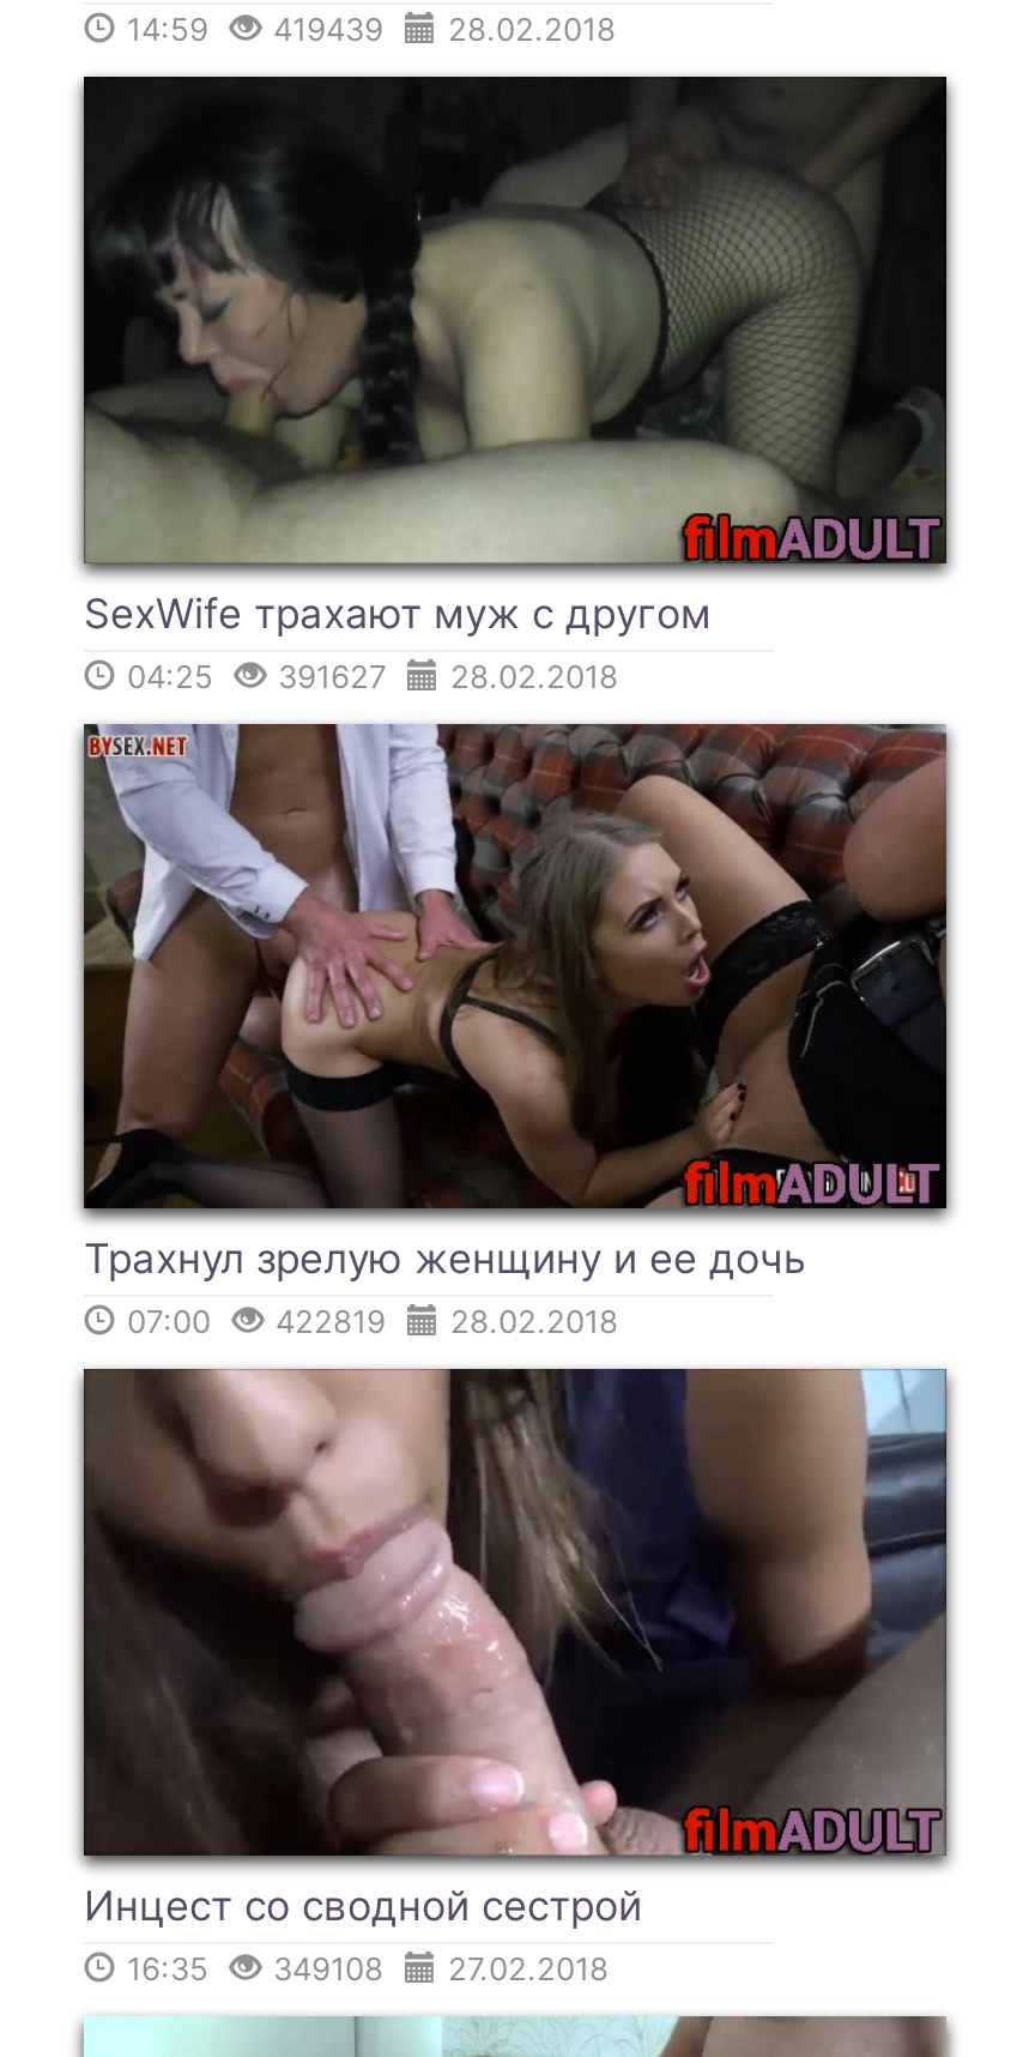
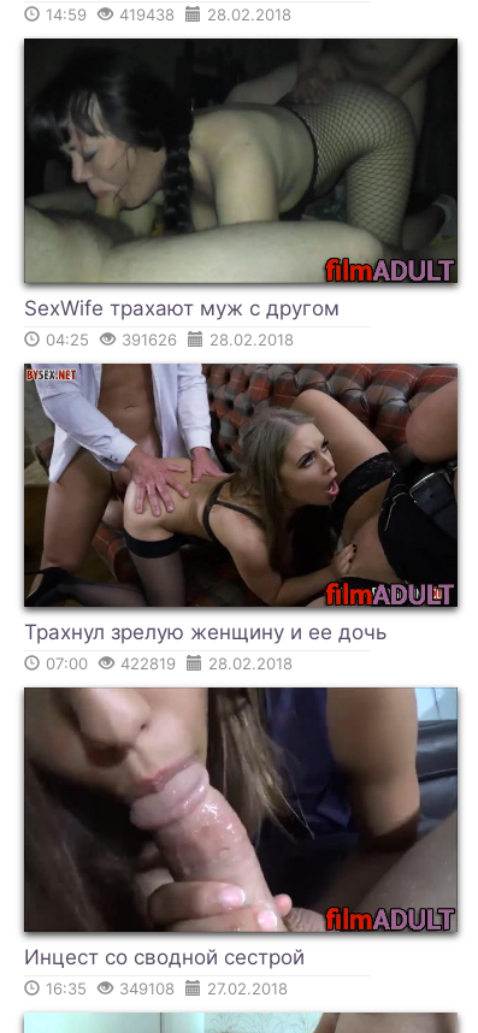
[127,10,616,48] 14:59 419439 28.02.2018 -> [46,5,291,24] 14:59 419438 28.02.2018
[127,656,618,694] 04:25 391627 28.02.2018 -> [46,329,294,349] 04:25 391626 28.02.2018

